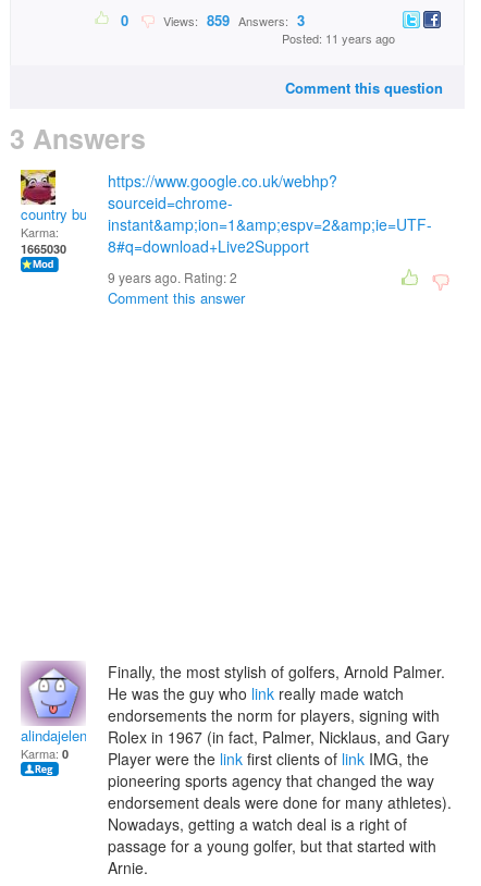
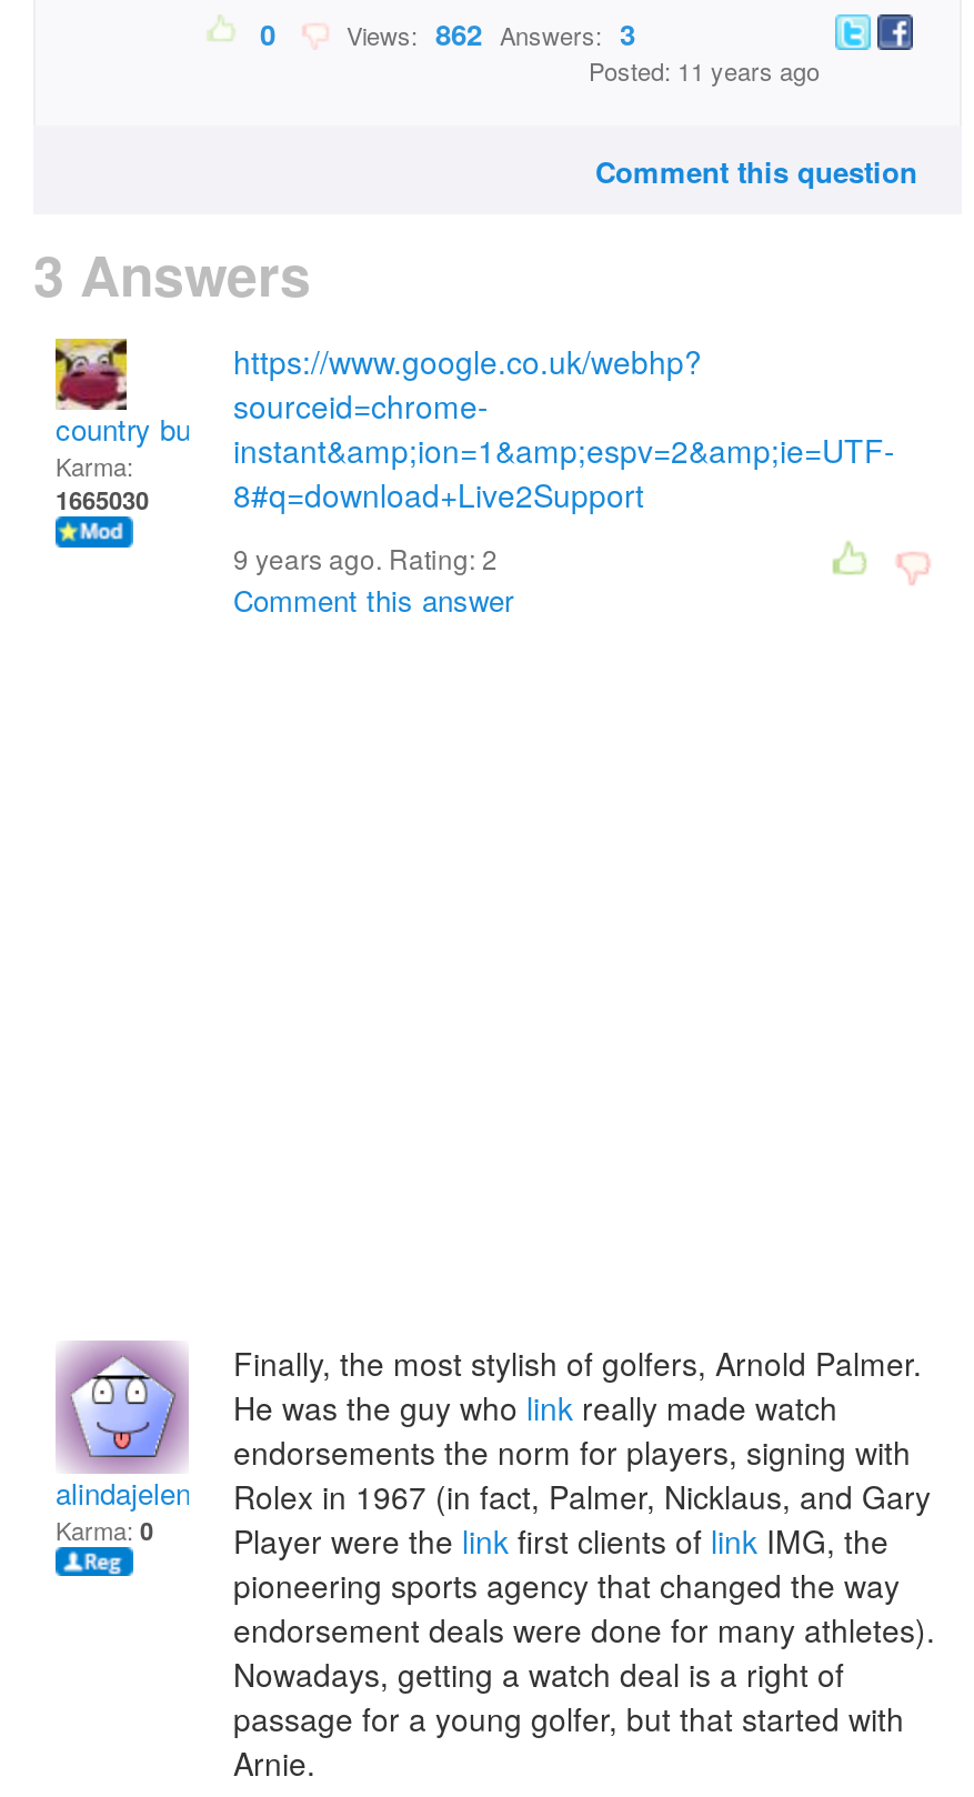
[157,10,305,31] Views: 859 Answers: 3 -> [333,12,635,55] Views: 862 Answers: 3

